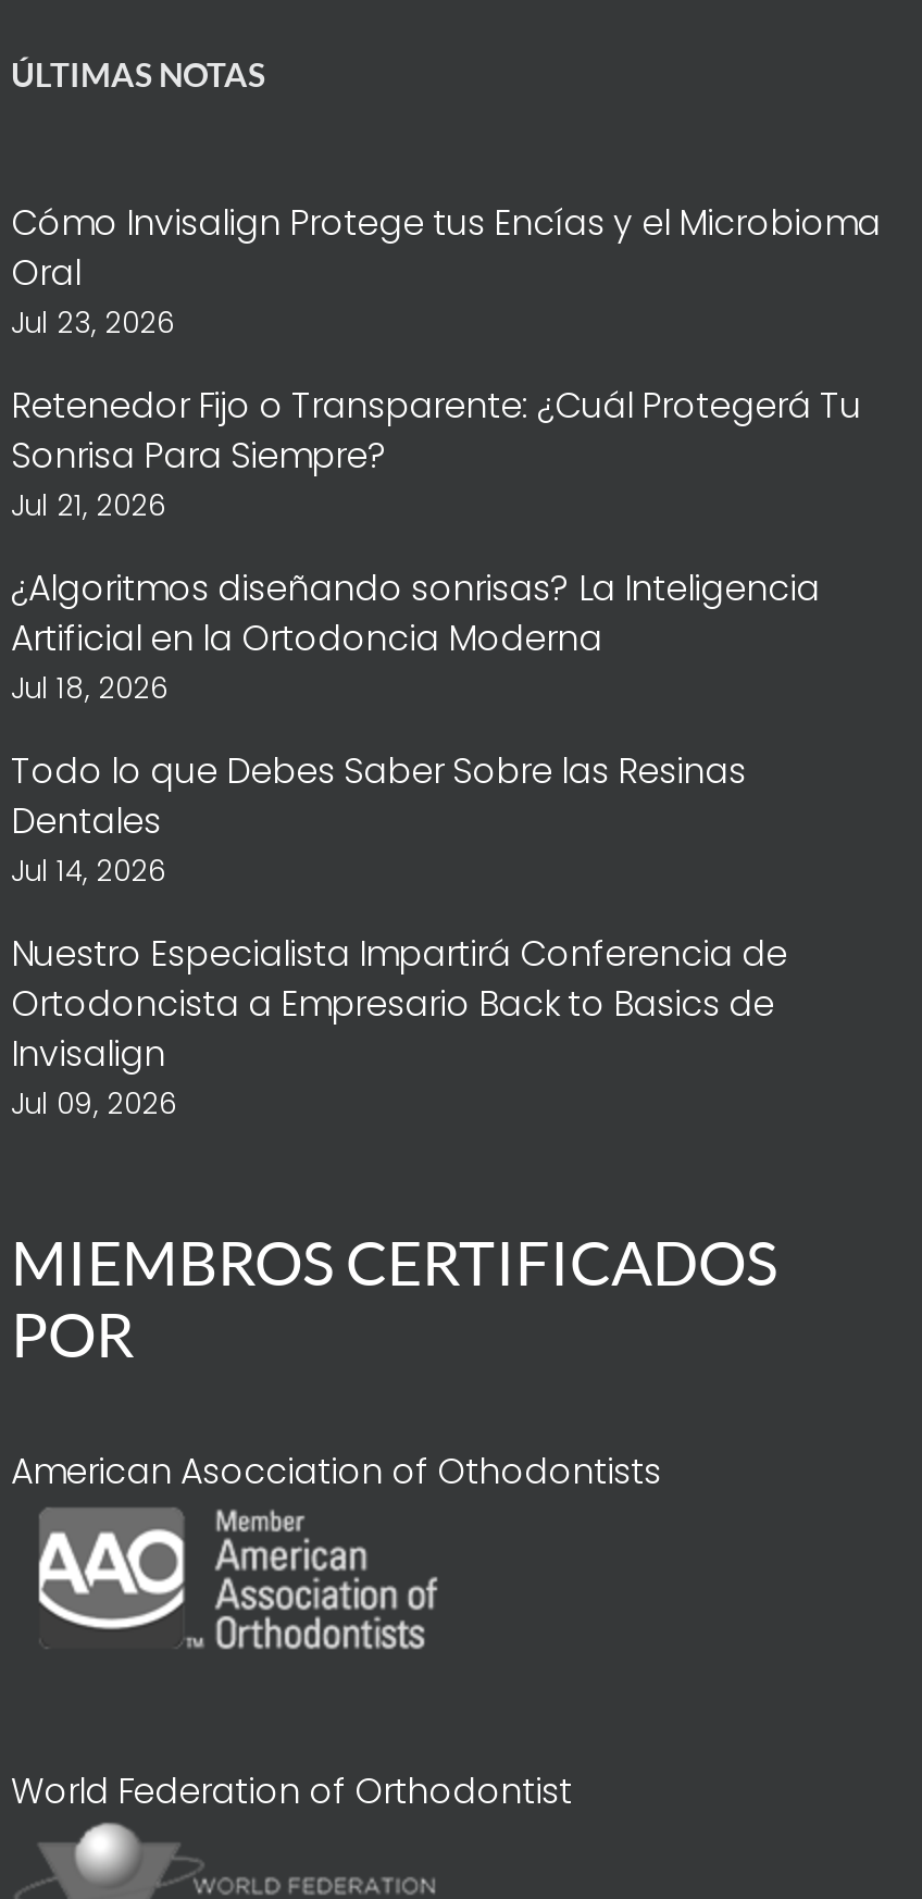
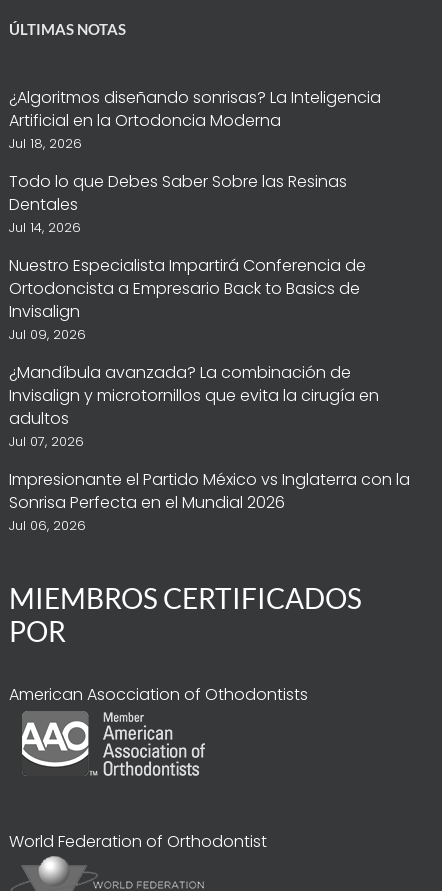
[11,199,881,527] Cómo Invisalign Protege tus Encías y el Microbioma | Oral | Jul 23, 2026 | Retenedor Fijo o Transparente: ¿Cuál Protegerá Tu | Sonrisa Para Siempre? | Jul 21, 2026 -> none
moved [11,564,820,1125] -> [9,86,381,344]: ¿Algoritmos diseñando sonrisas? La Inteligencia | Artificial en la Ortodoncia Moderna | Jul 18, 2026 | ... | Invisalign | Jul 09, 2026
none -> [9,361,410,535] ¿Mandíbula avanzada? La combinación de | Invisalign y microtornillos que evita la cirugía en | adultos | Jul 07, 2026 | Impresionante el Partido México vs Inglaterra con la | Sonrisa Perfecta en el Mundial 2026 | Jul 06, 2026

